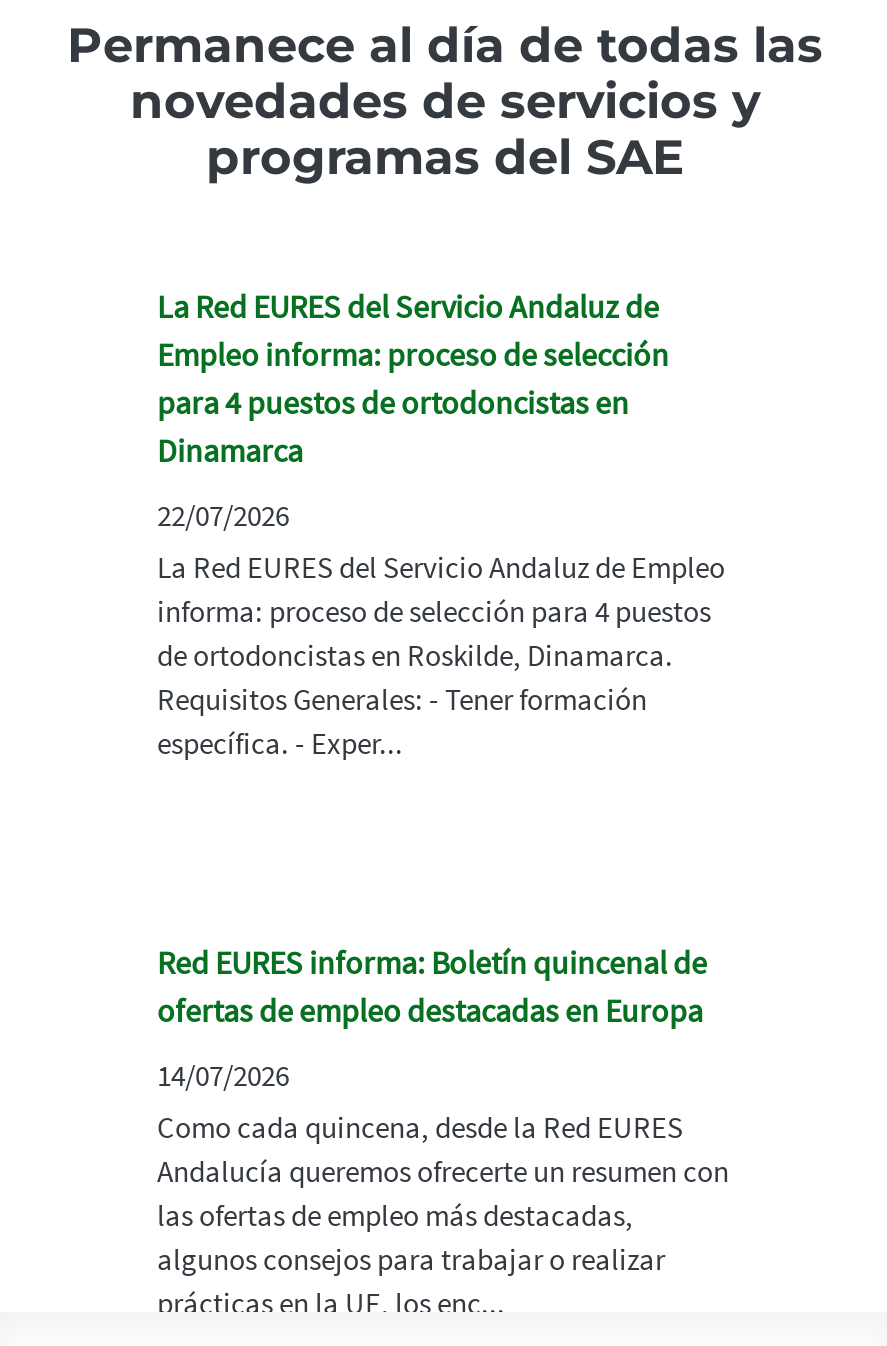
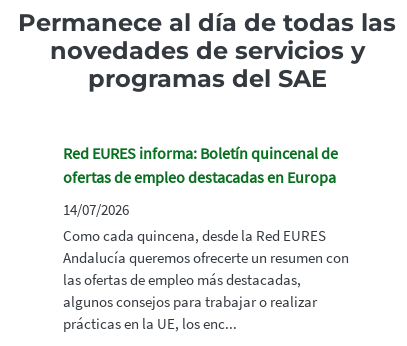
[157,286,725,762] La Red EURES del Servicio Andaluz de | Empleo informa: proceso de selección | para 4 puestos de ortodoncistas en | Dinamarca | 22/07/2026 | La Red EURES del Servicio Andaluz de Empleo | informa: proceso de selección para 4 puestos | de ortodoncistas en Roskilde, Dinamarca. | Requisitos Generales: - Tener formación | específica. - Exper... -> none

